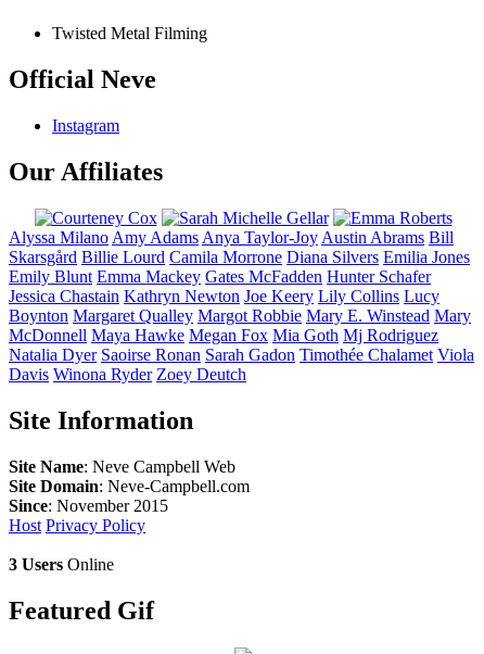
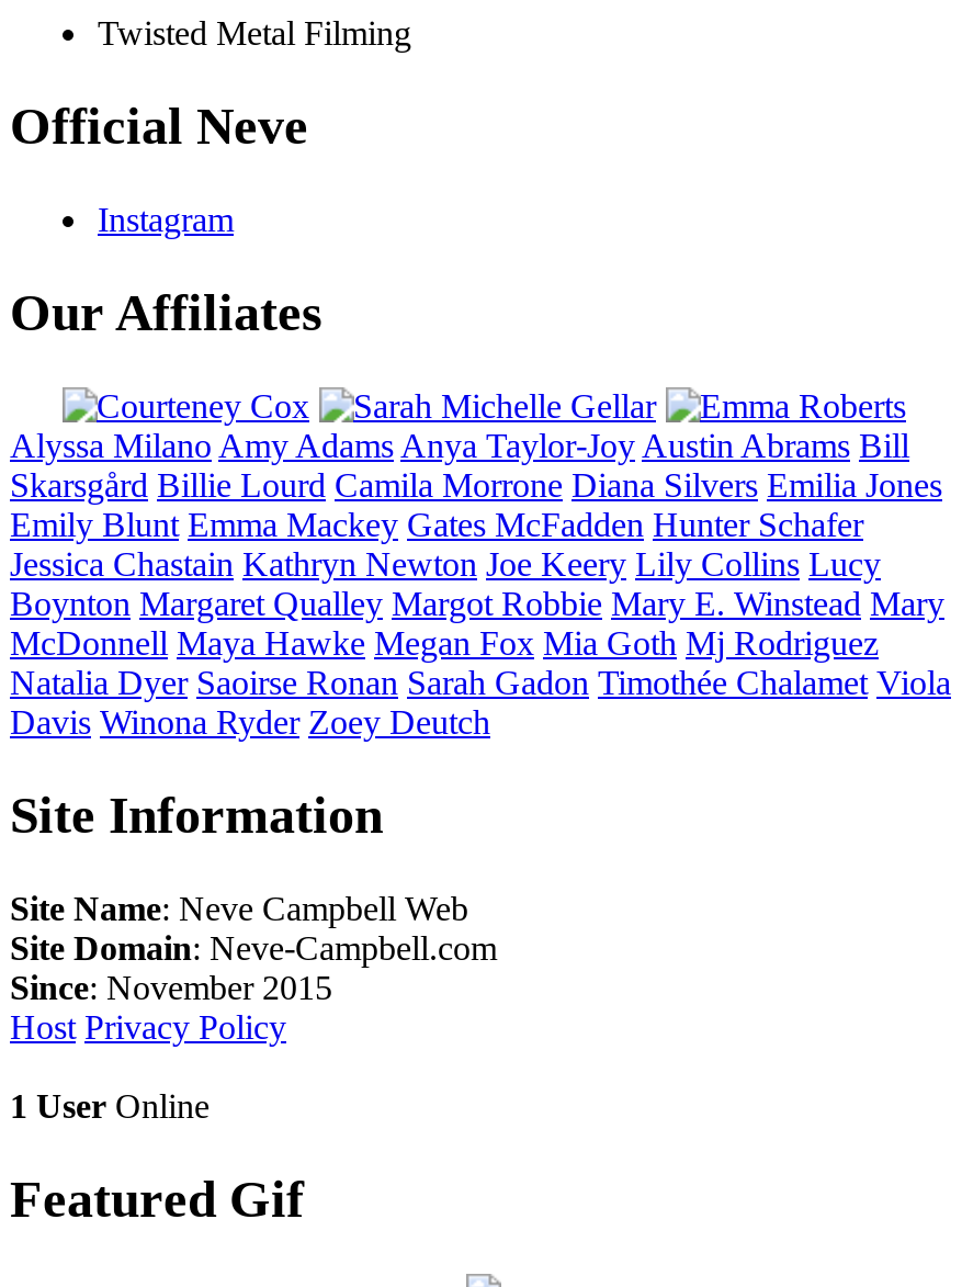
[9,555,114,573] 3 Users Online -> [10,1087,210,1124] 1 User Online

